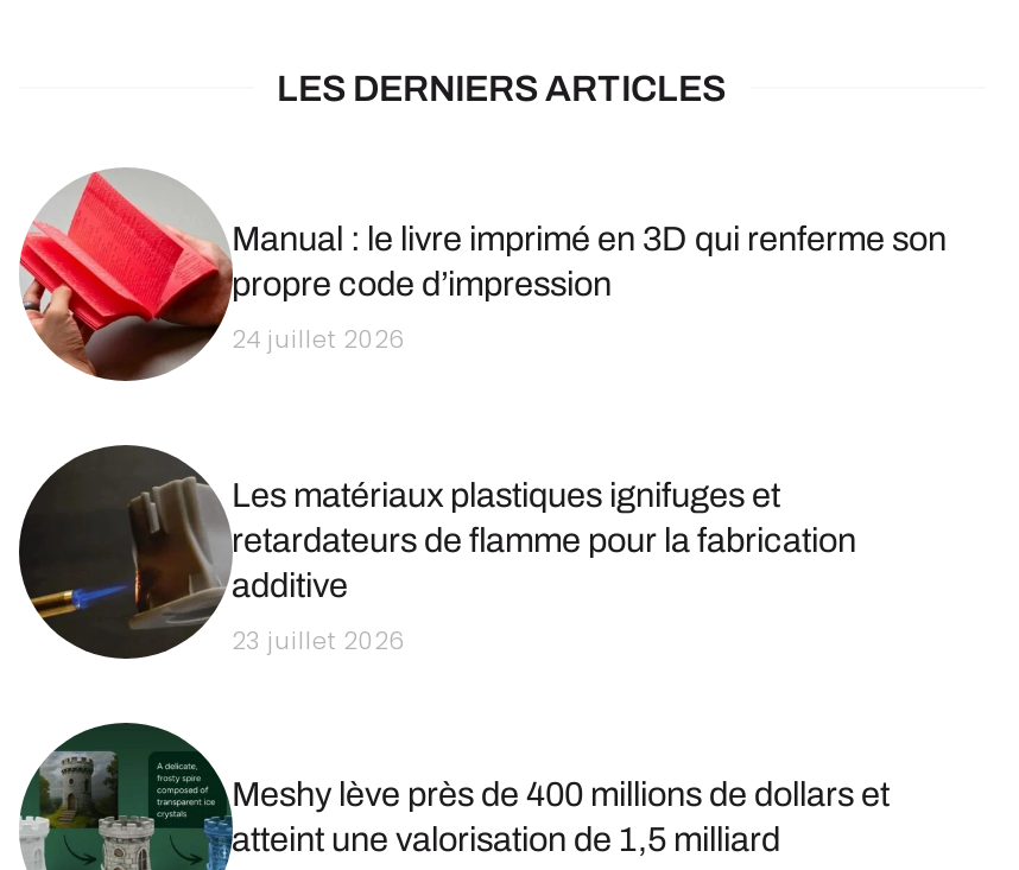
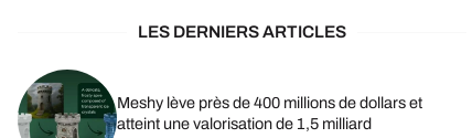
[19,170,947,383] [image] | Manual : le livre imprimé en 3D qui renferme son | propre code d’impression | 24 juillet 2026 -> none
[17,443,856,661] [image] | Les matériaux plastiques ignifuges et | retardateurs de flamme pour la fabrication | additive | 23 juillet 2026 -> none

